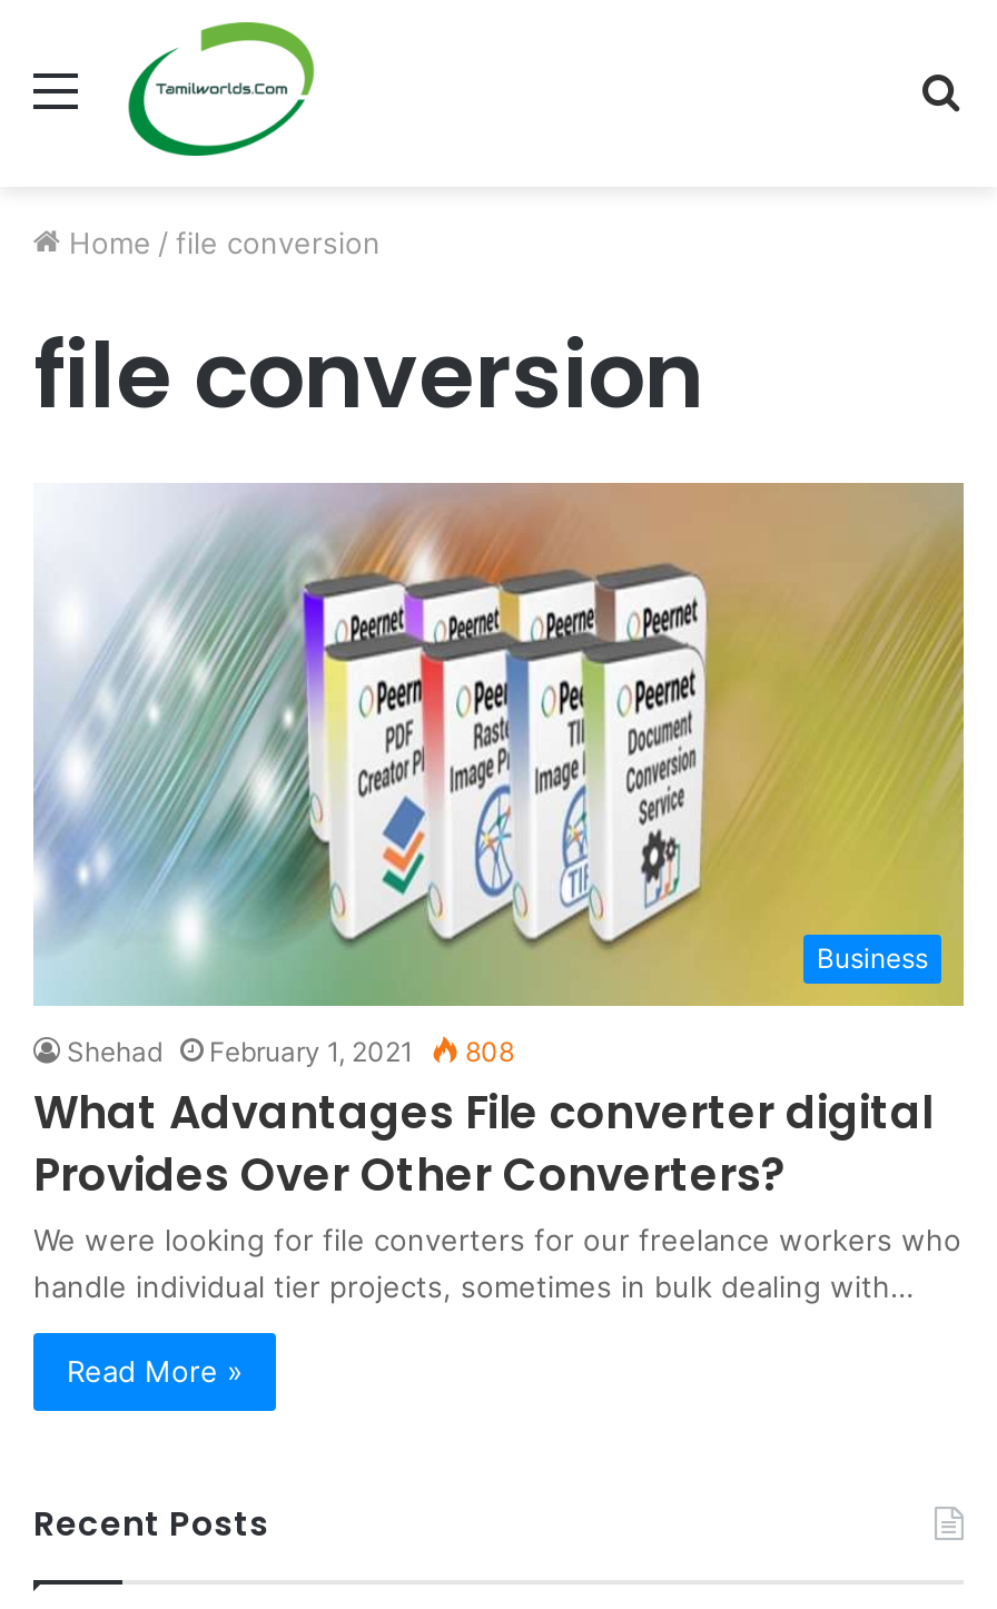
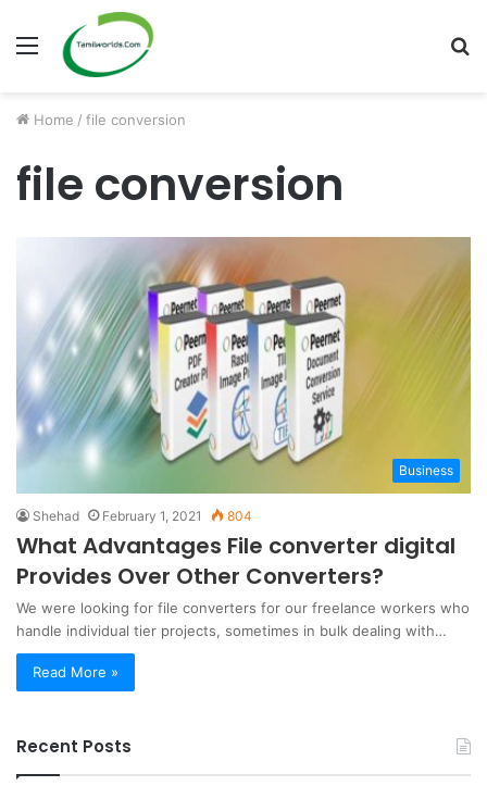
[67,1035,514,1069] Shehad February 1, 2021 808 -> [33,507,252,524] Shehad February 1, 2021 804

